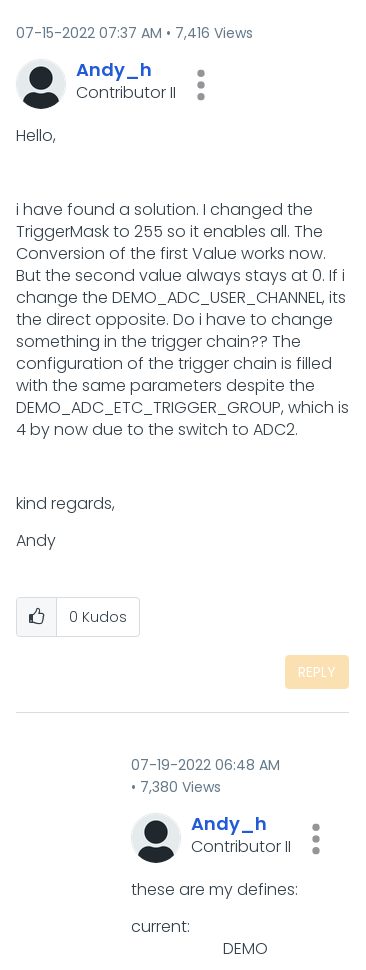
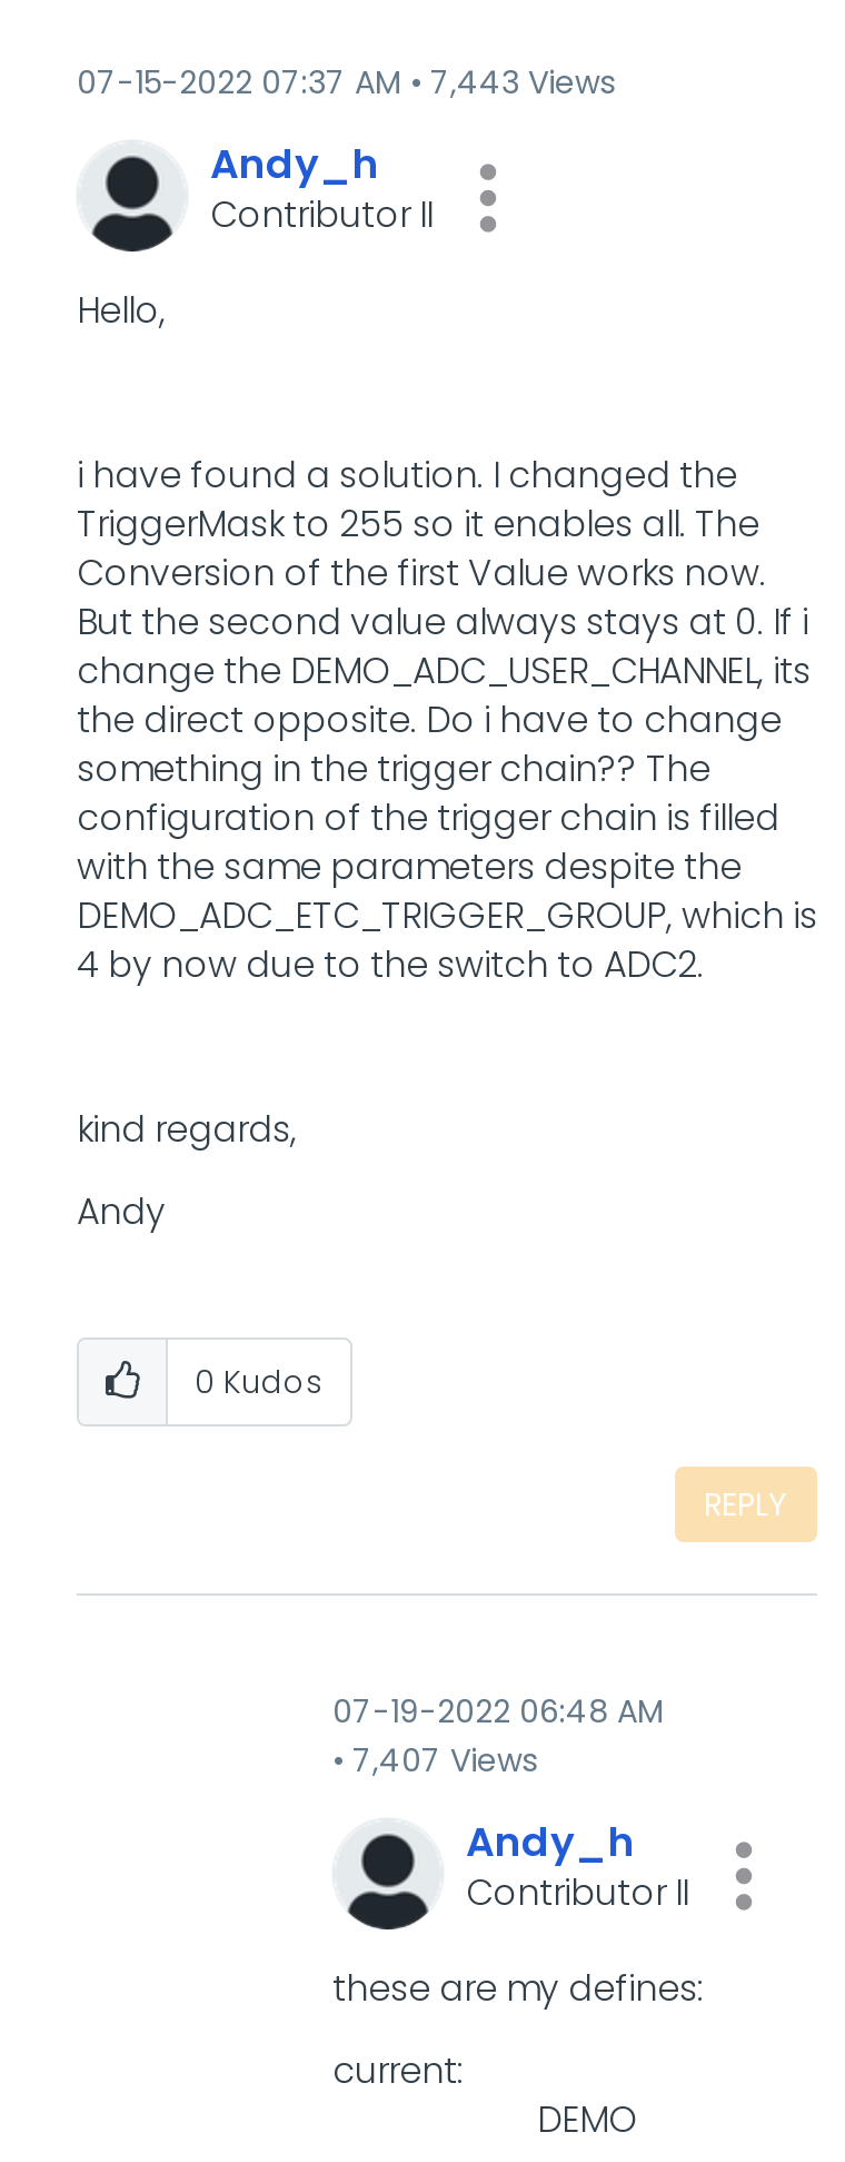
[16,23,253,43] 07-15-2022 07:37 AM 7,416 Views -> [77,60,615,105] 07-15-2022 07:37 AM 7,443 Views
[140,777,221,797] 7,380 Views -> [352,1738,537,1783] 7,407 Views

